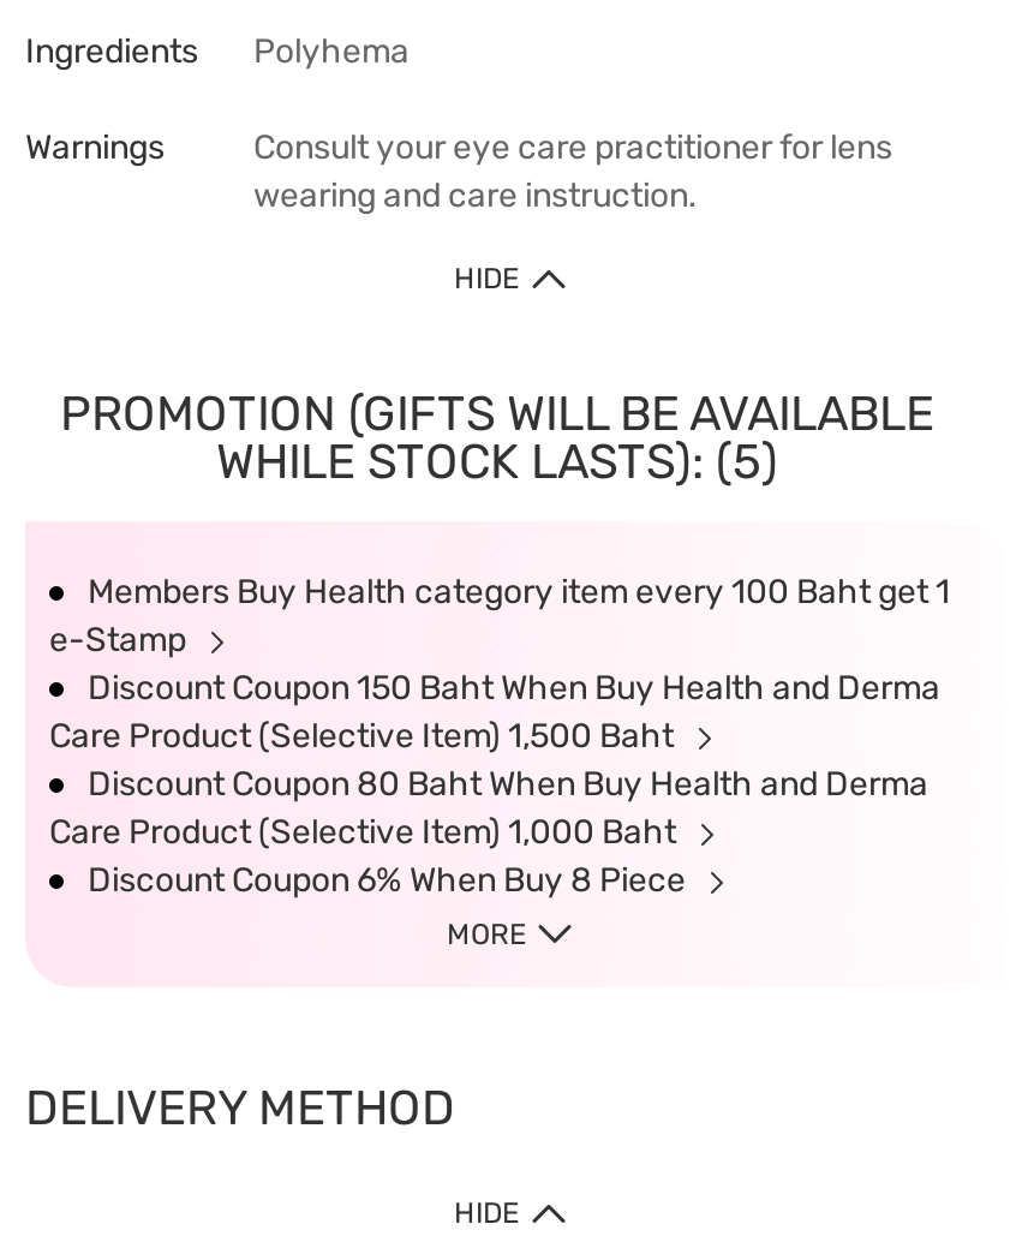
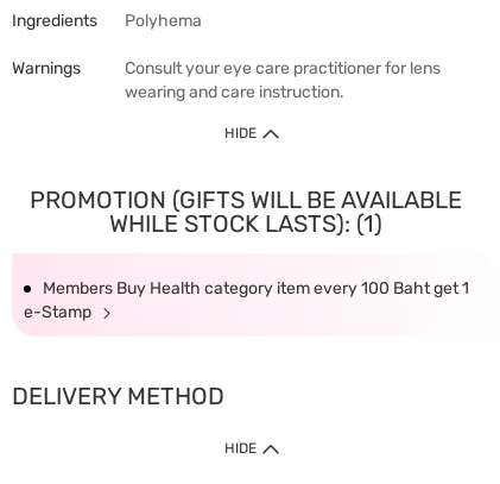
[216,432,778,490] WHILE STOCK LASTS): (5) -> [109,209,382,238] WHILE STOCK LASTS): (1)
[49,668,940,951] Discount Coupon 150 Baht When Buy Health and Derma | Care Product (Selective Item) 1,500 Baht | Discount Coupon 80 Baht When Buy Health and Derma | Care Product (Selective Item) 1,000 Baht | Discount Coupon 6% When Buy 8 Piece | MORE -> none

